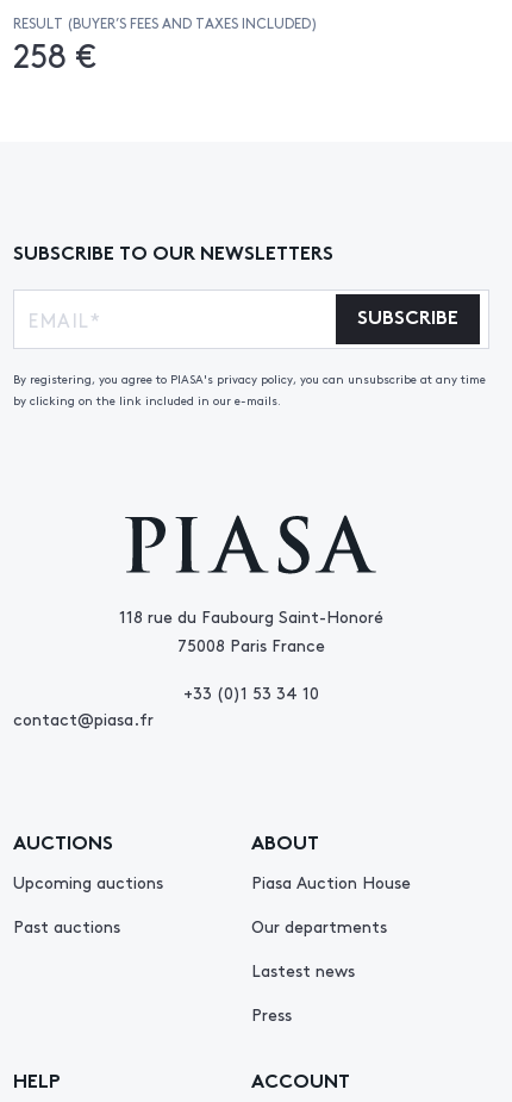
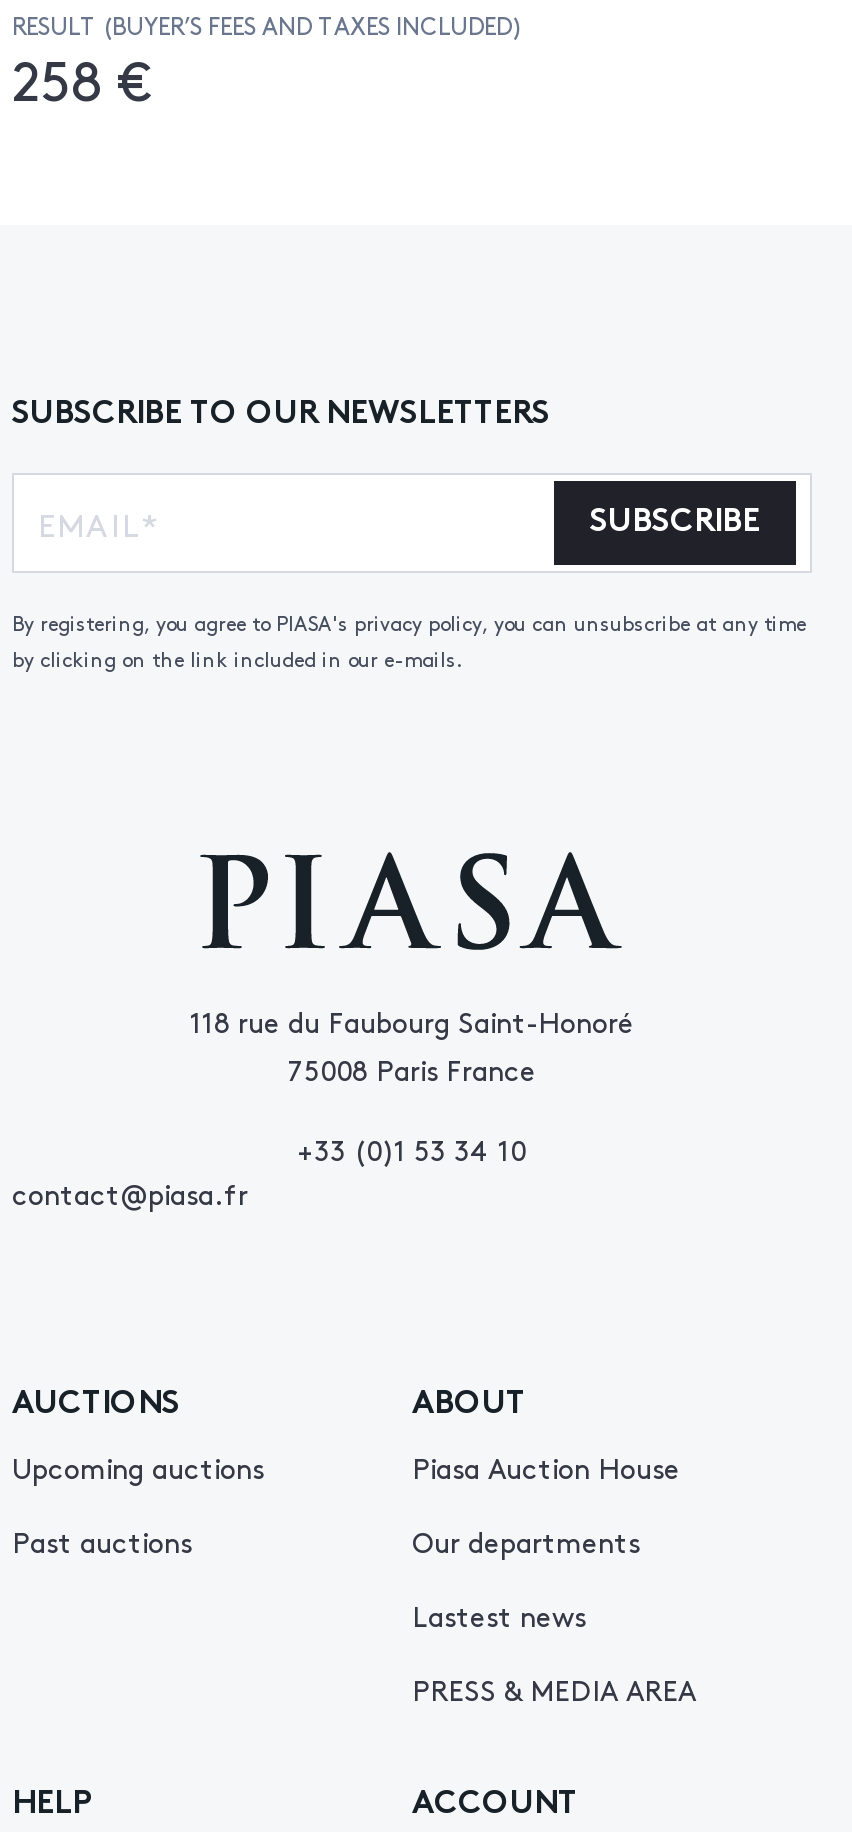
[251,1002,292,1026] Press -> [412,1669,696,1709] PRESS & MEDIA AREA

